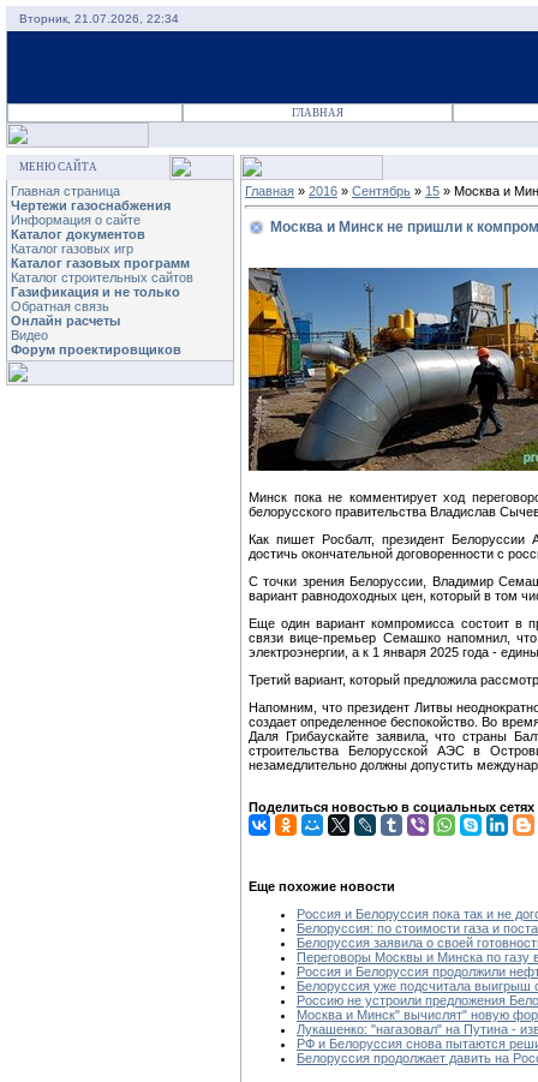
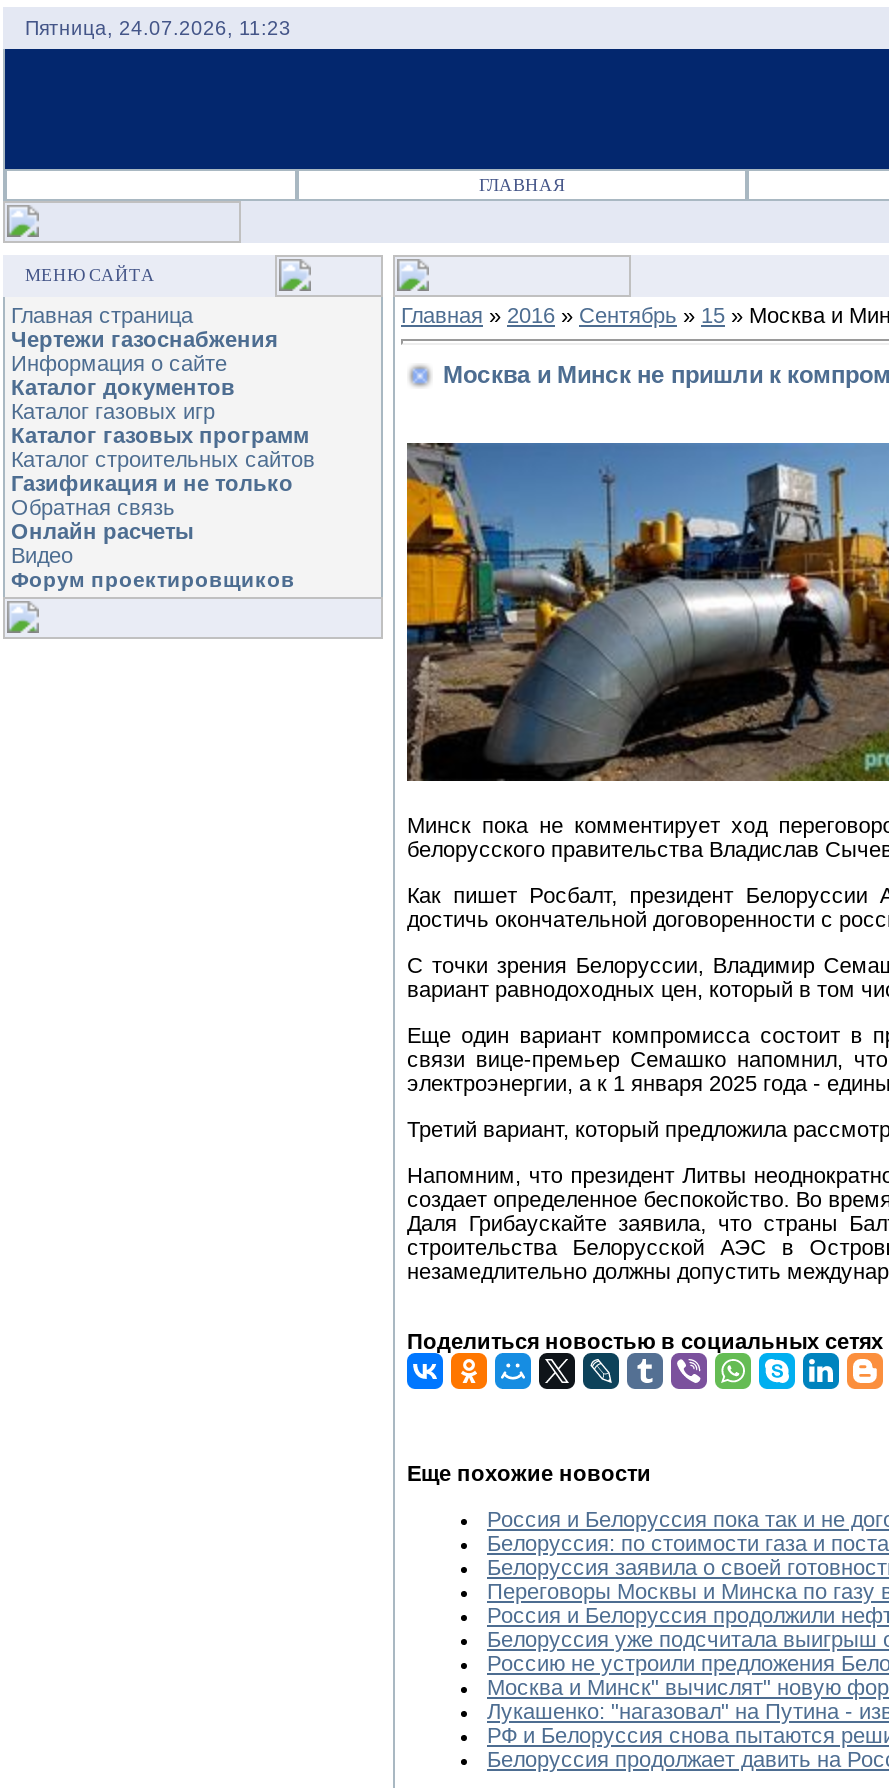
[19,12,179,25] Вторник, 21.07.2026, 22:34 -> [25,17,291,39] Пятница, 24.07.2026, 11:23

